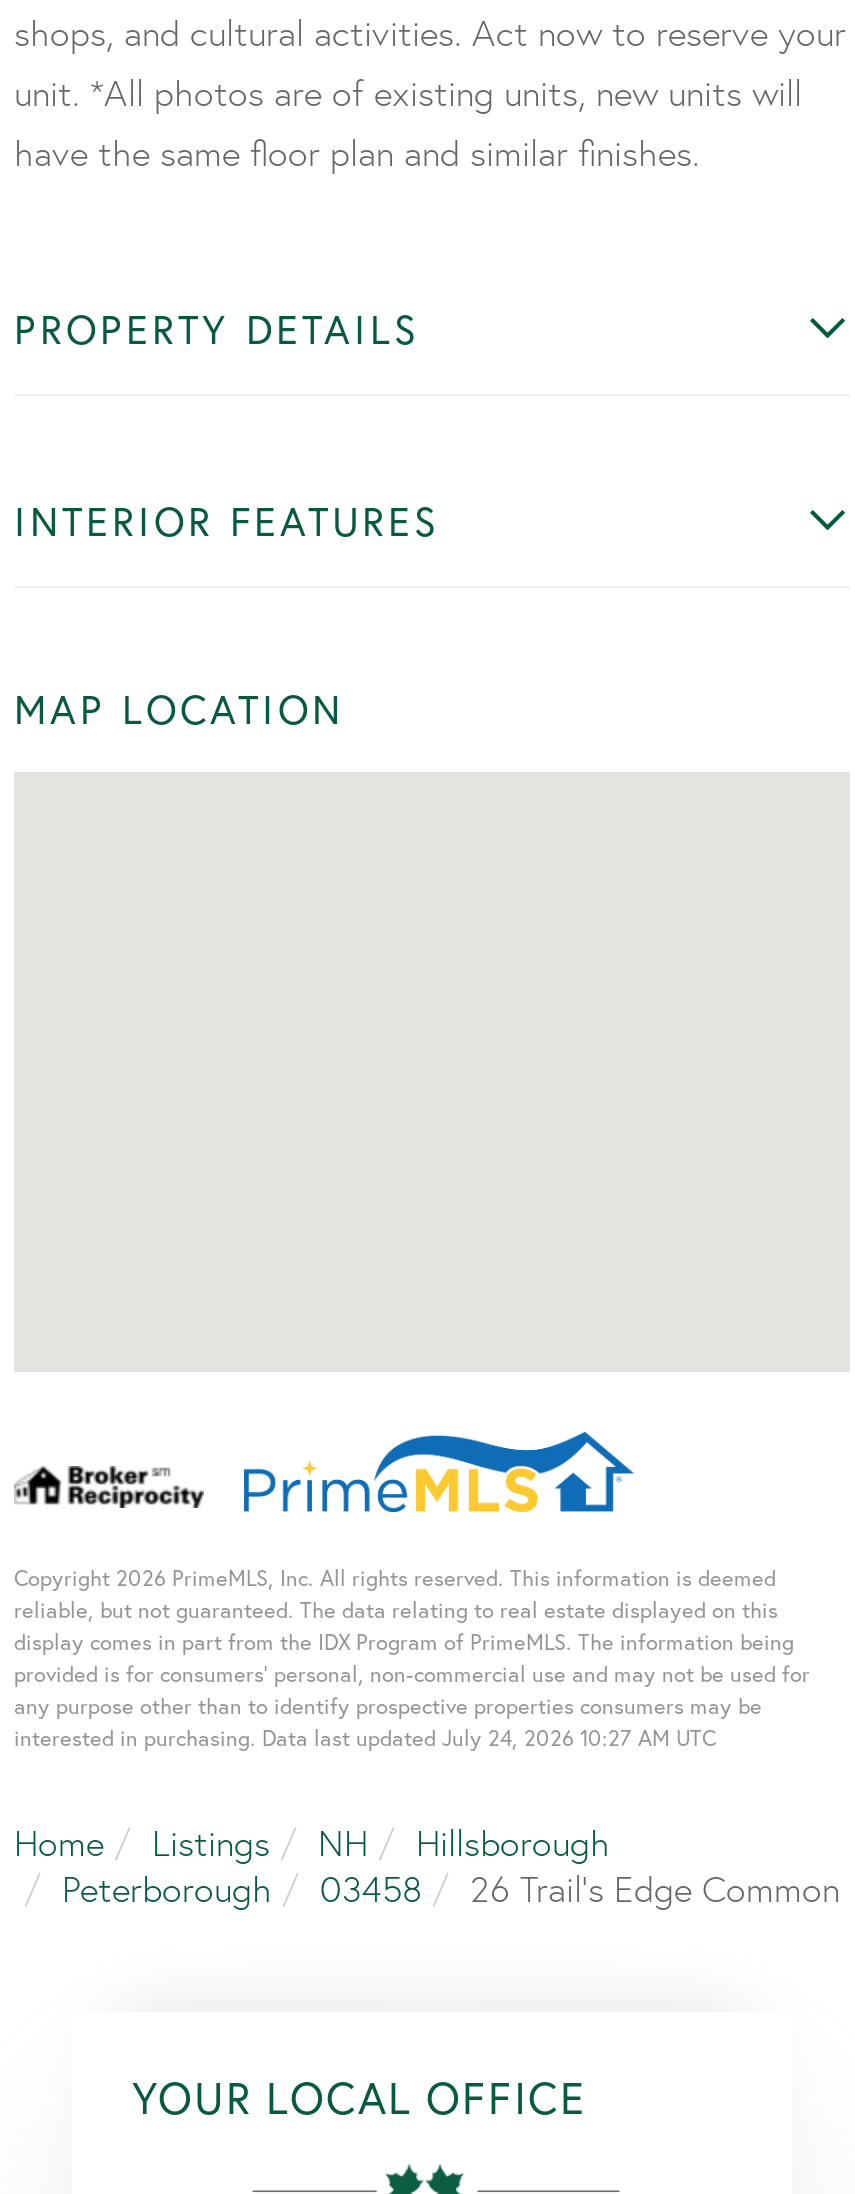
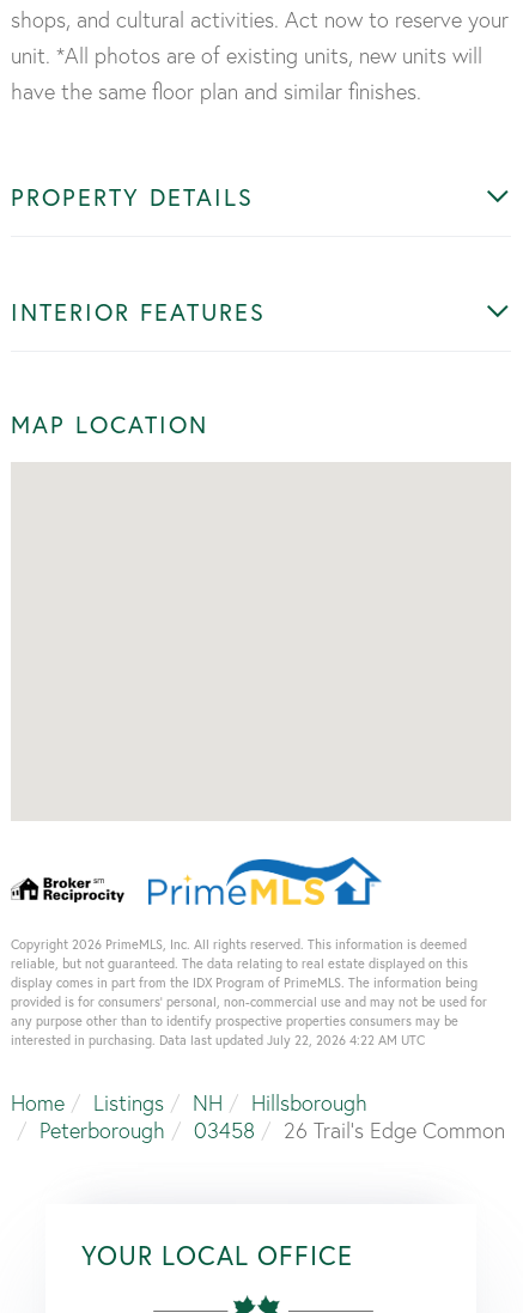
[14,1723,716,1751] interested in purchasing. Data last updated July 24, 2026 10:27 AM UTC -> [11,1031,425,1048] interested in purchasing. Data last updated July 22, 2026 4:22 AM UTC

